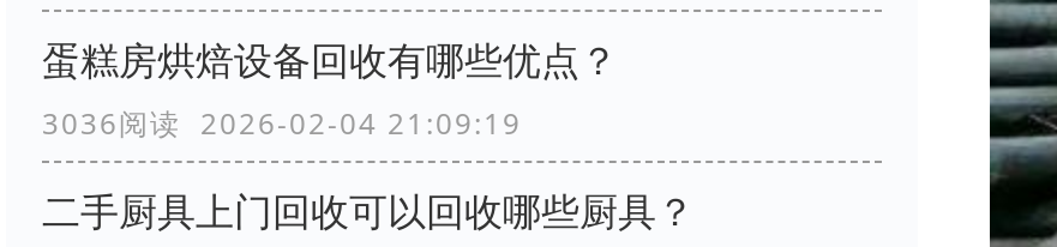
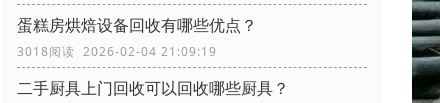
[42,102,522,143] 3036阅读 2026-02-04 21:09:19 -> [17,43,217,60] 3018阅读 2026-02-04 21:09:19

